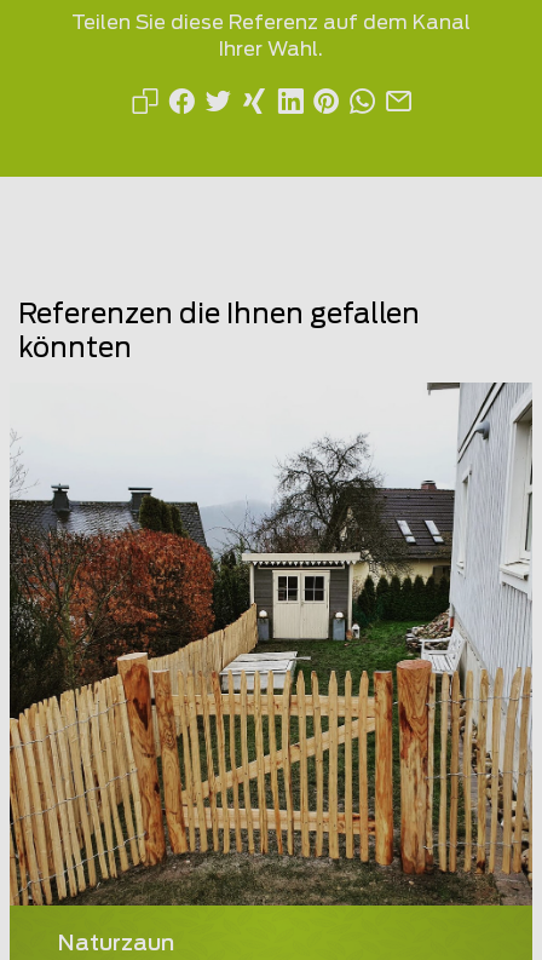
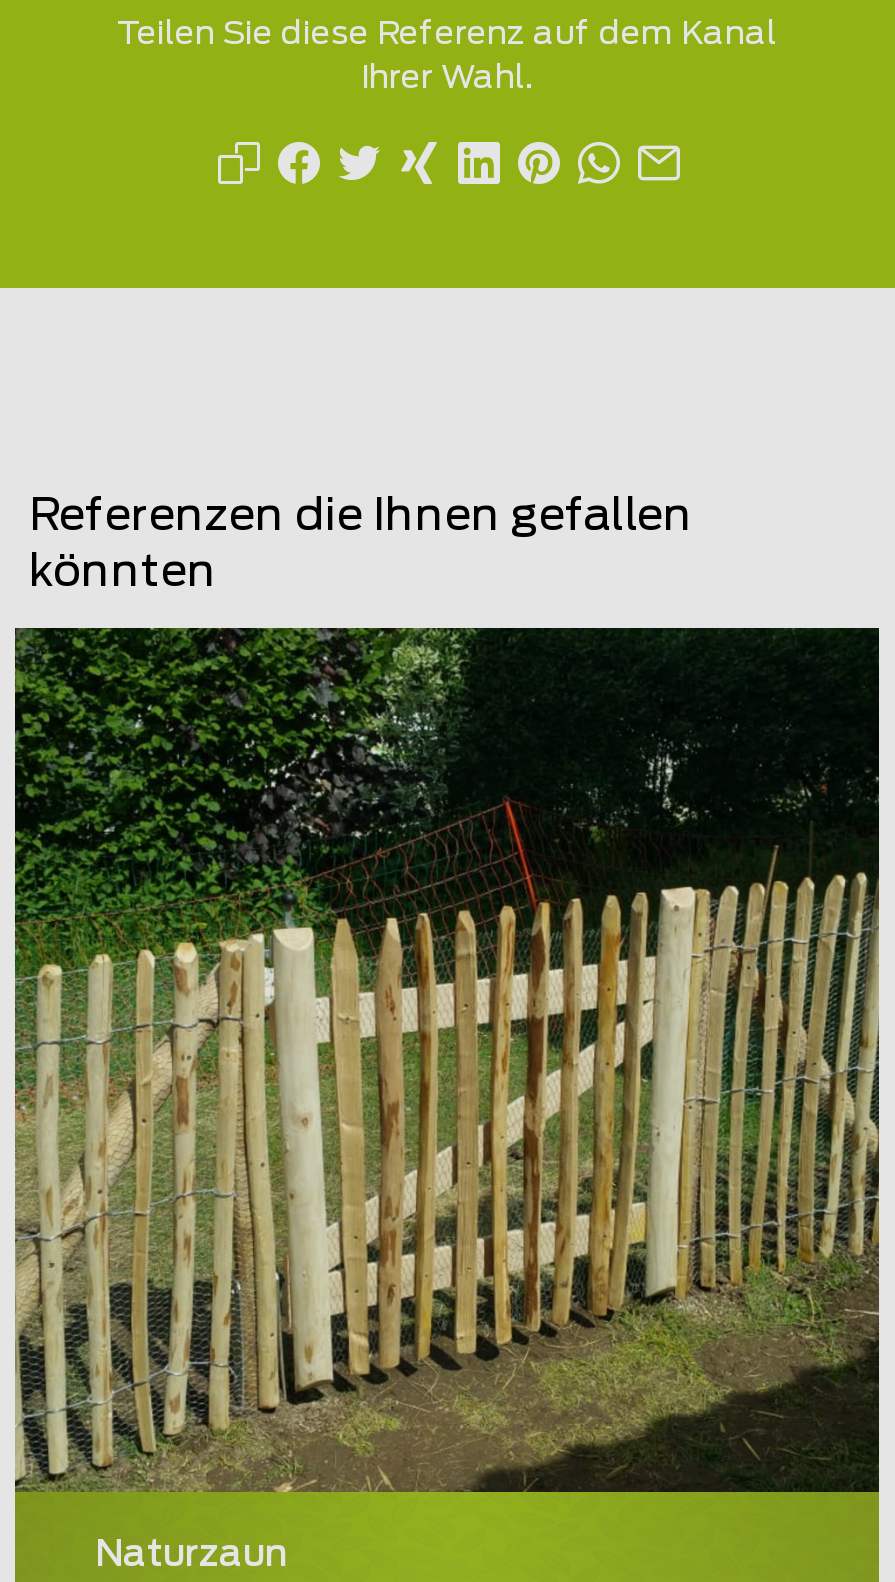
[8,381,534,907] [image] -> [13,626,881,1494] [image]

